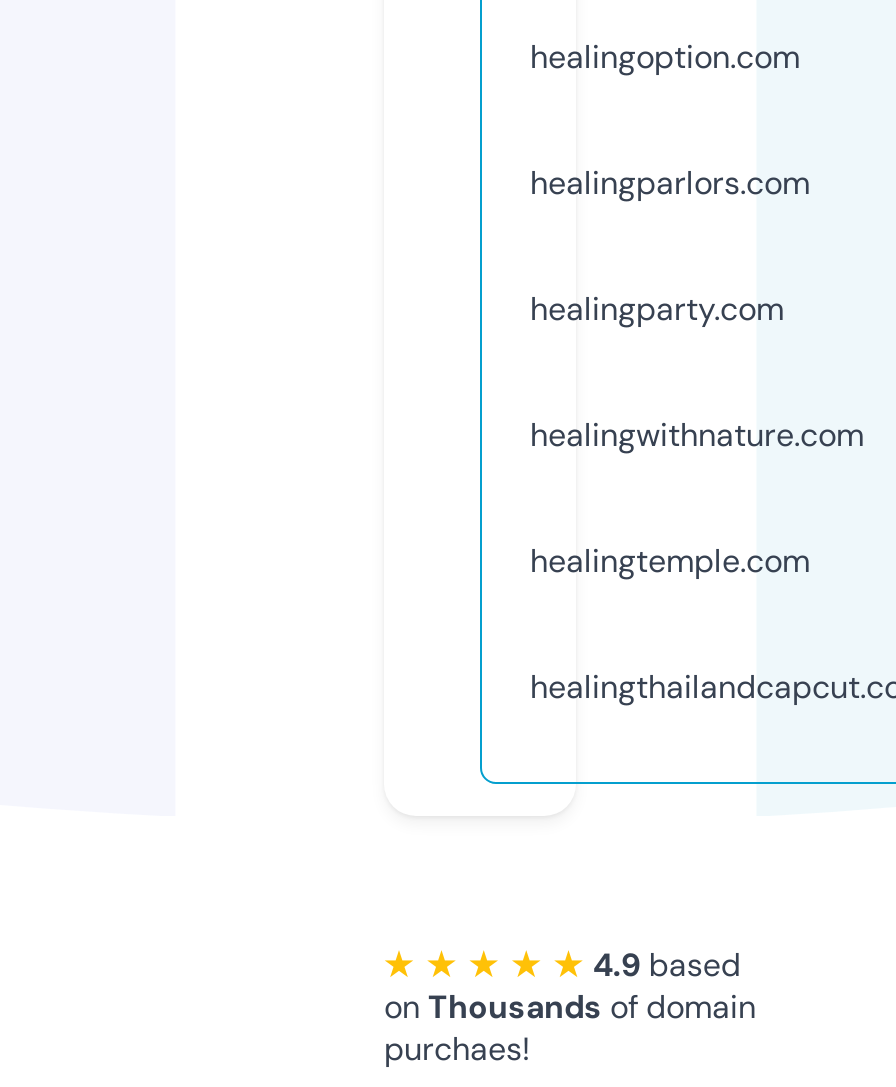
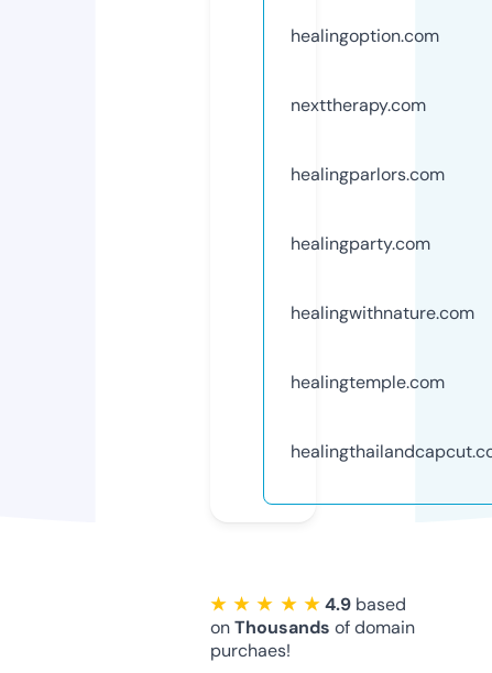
none -> [291,93,426,116] nexttherapy.com

